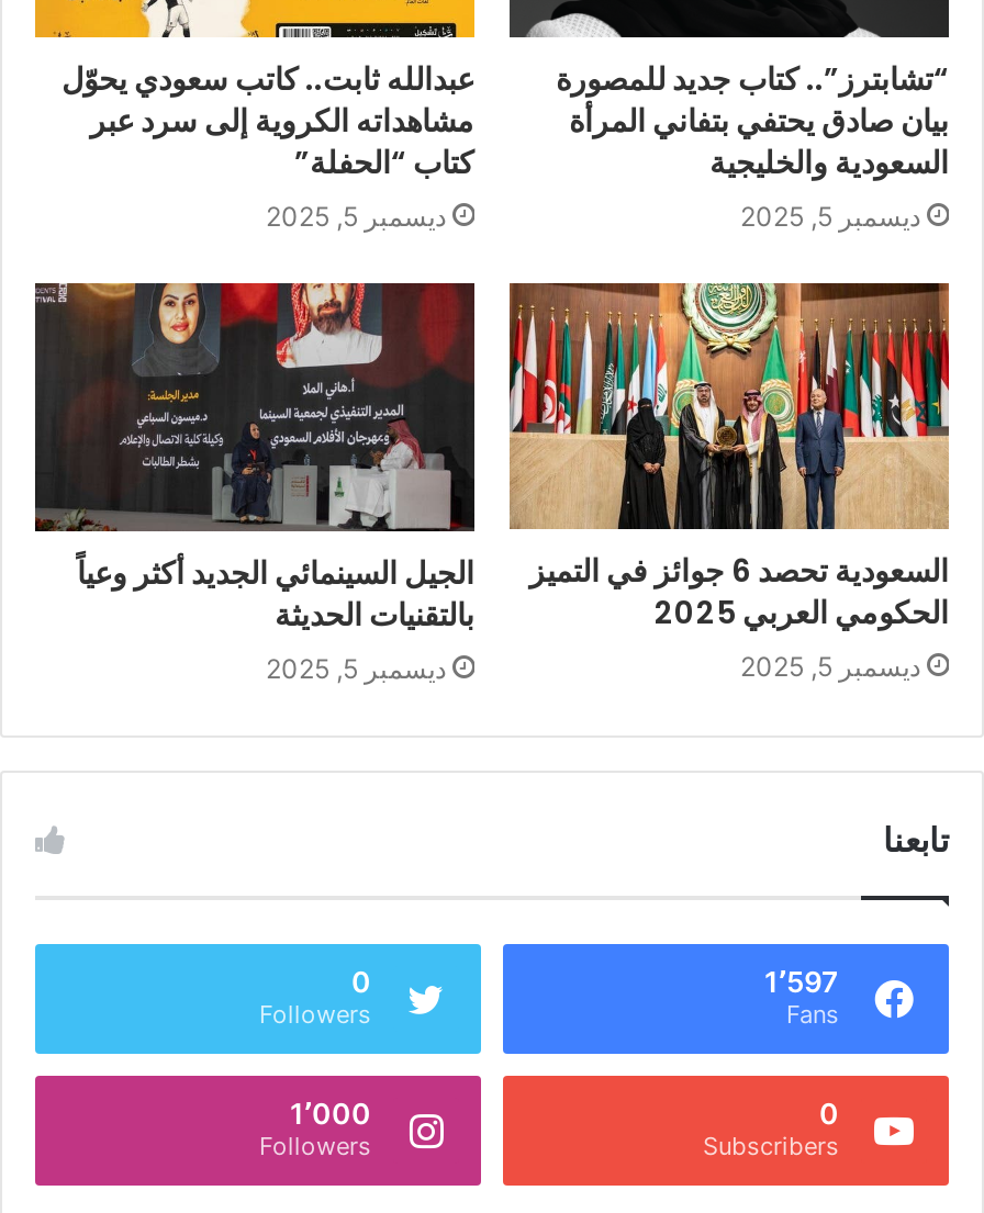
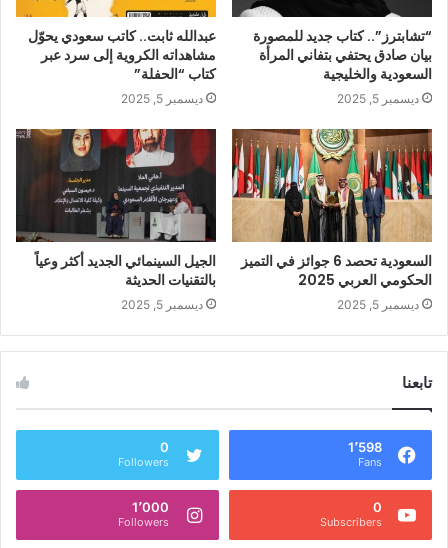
[764,963,839,998] 1٬597 -> [348,439,382,455] 1٬598

